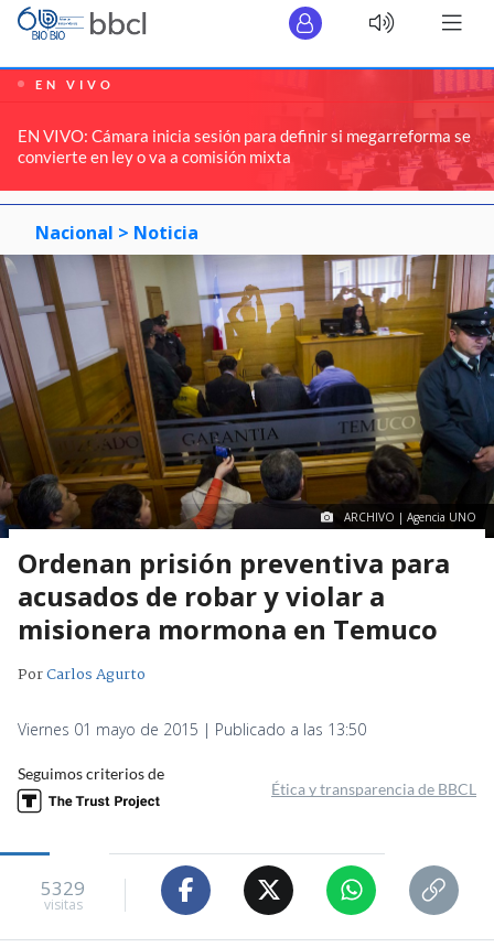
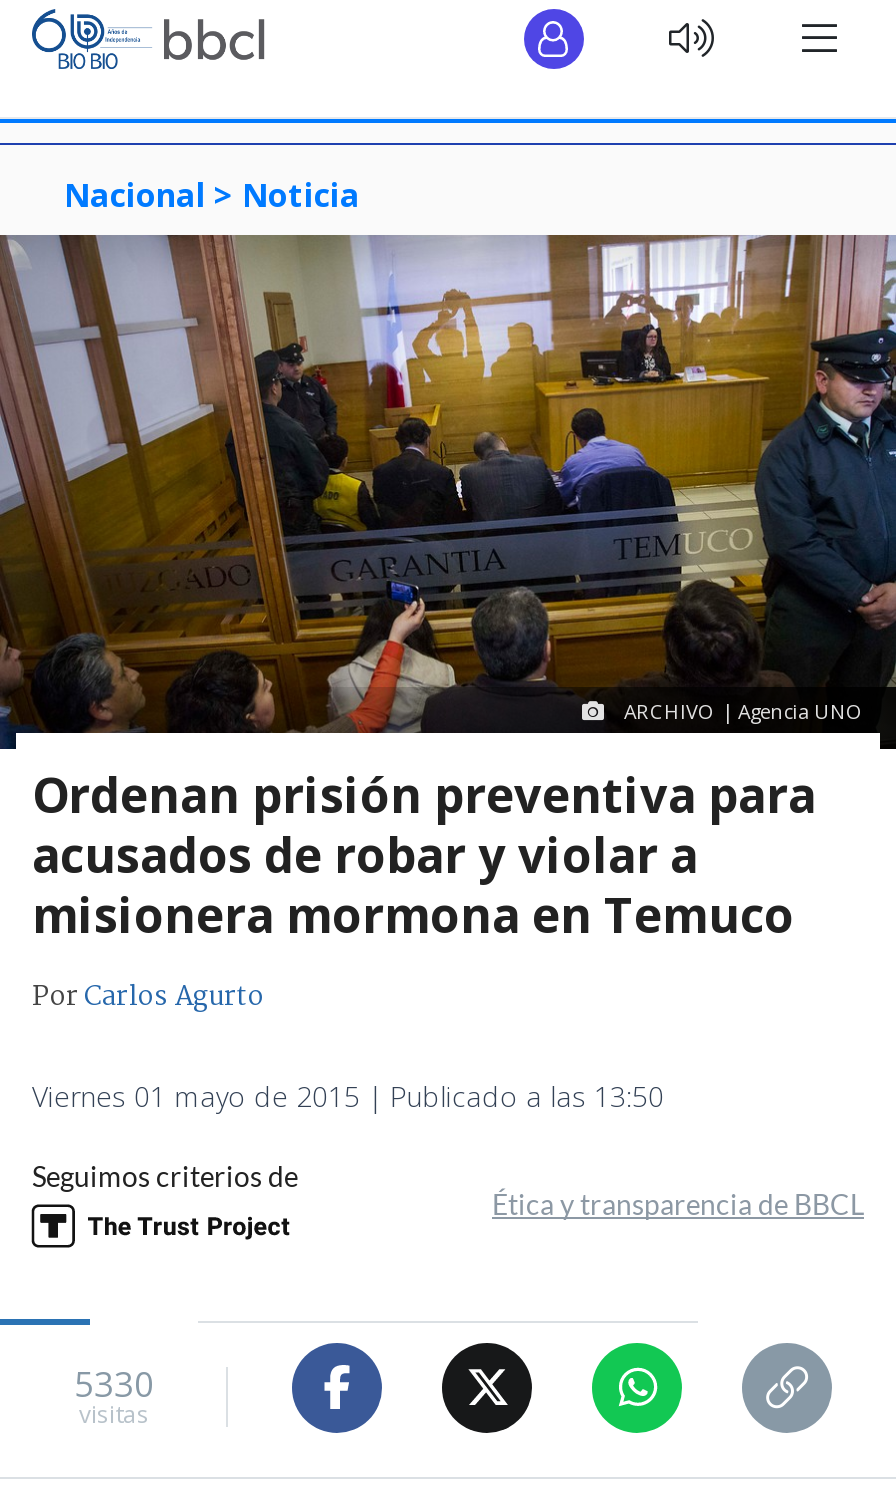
[3,68,491,193] [image] | EN VIVO | EN VIVO: Cámara inicia sesión para definir si megarreforma se | convierte en ley o va a comisión mixta -> none
[41,876,85,901] 5329 -> [74,1362,154,1408] 5330

